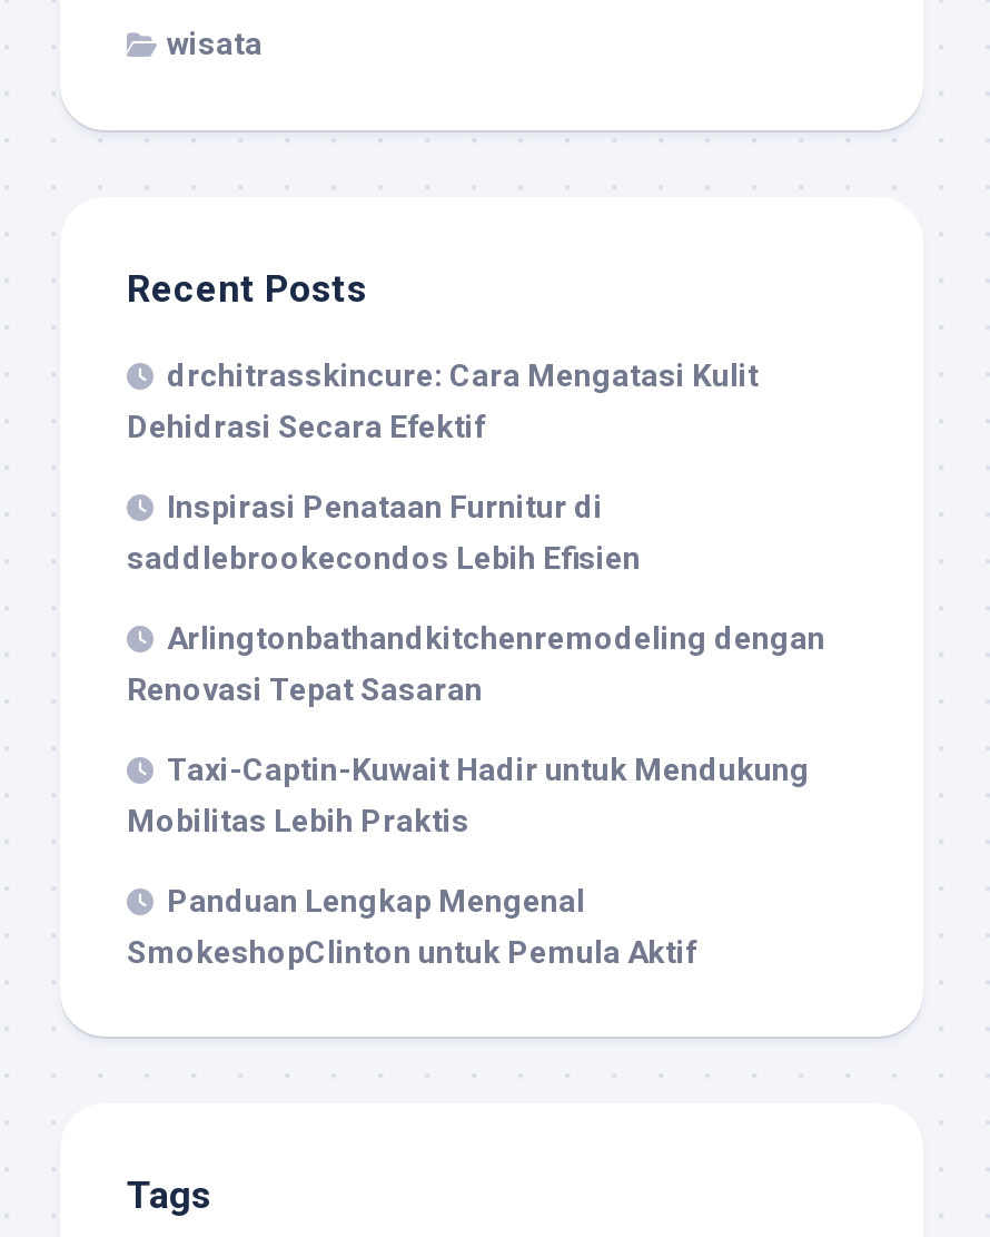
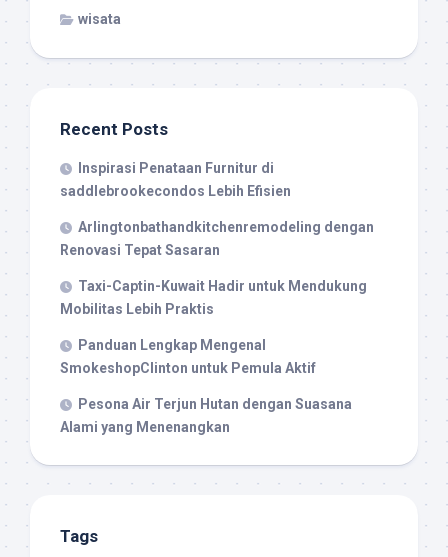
[127,357,759,444] drchitrasskincure: Cara Mengatasi Kulit | Dehidrasi Secara Efektif -> none
moved [127,488,825,969] -> [60,160,374,376]: Inspirasi Penataan Furnitur di | saddlebrookecondos Lebih Efisien | Arlingtonbathandkitchenremodeling dengan | Renovasi Tepat Sasaran | Taxi-Captin-Kuwait Hadir untuk Mendukung | Mobilitas Lebih Praktis | Panduan Lengkap Mengenal | SmokeshopClinton untuk Pemula Aktif
none -> [60,396,352,435] Pesona Air Terjun Hutan dengan Suasana | Alami yang Menenangkan

